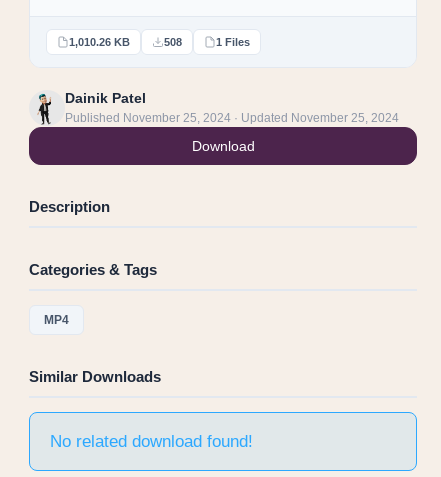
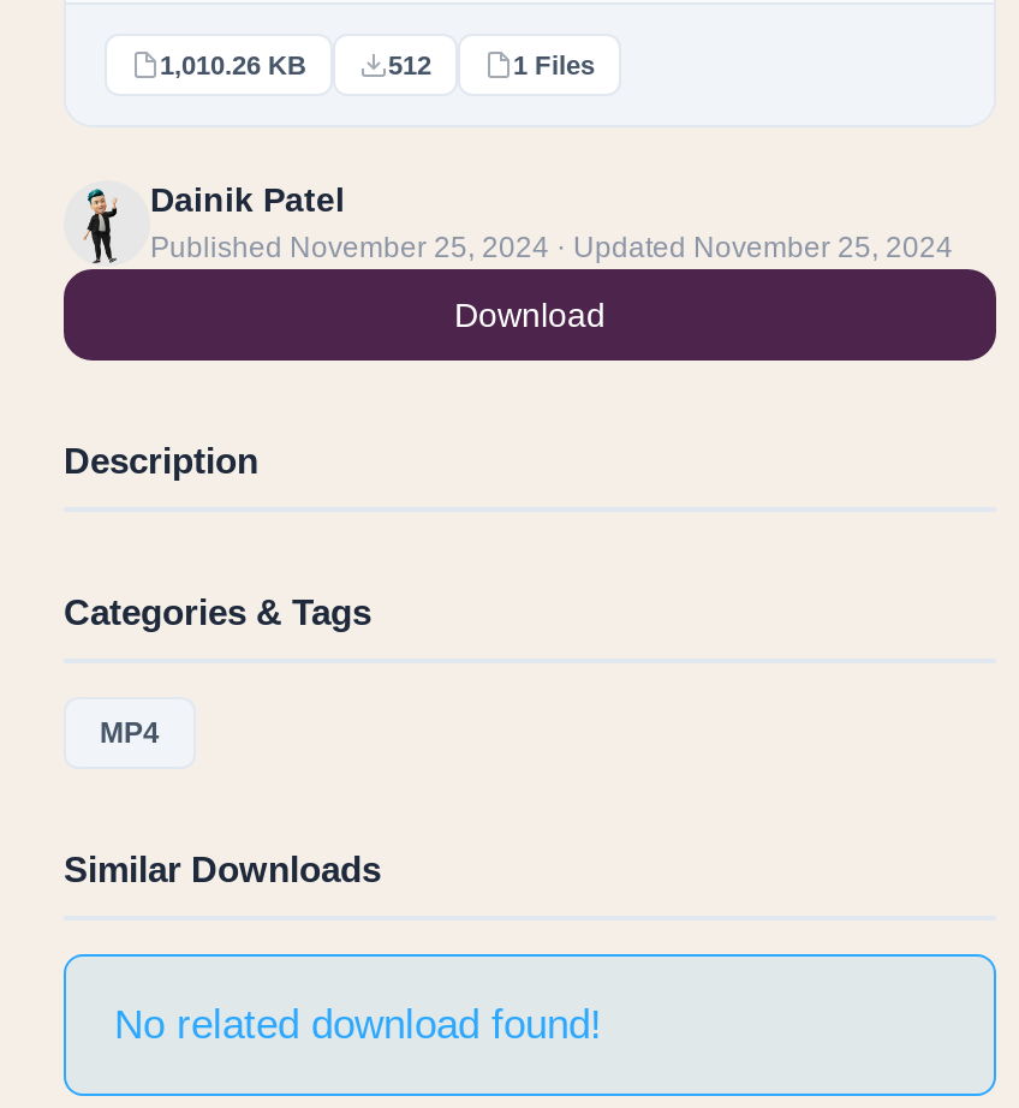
[164,36,182,48] 508 -> [388,50,431,79] 512

